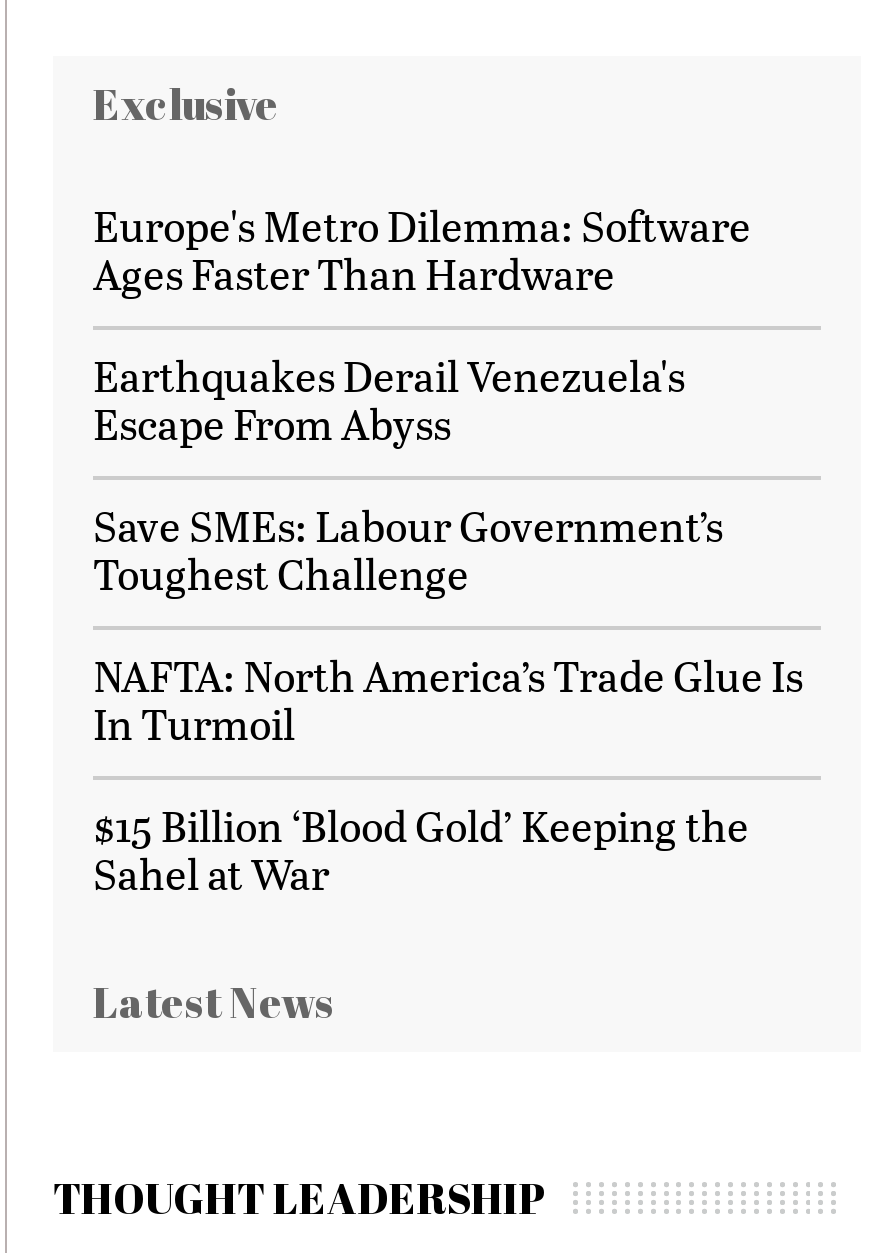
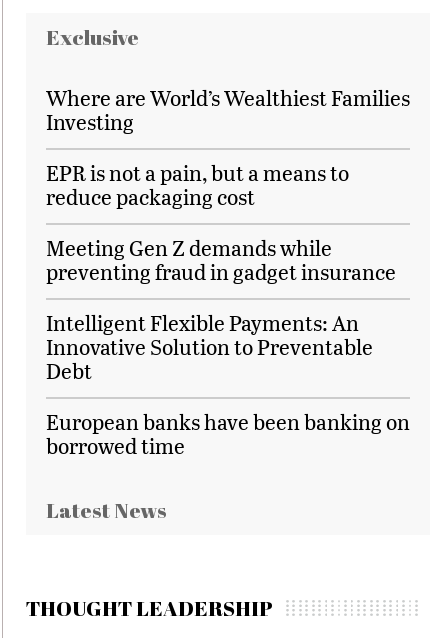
[93,196,751,302] Europe's Metro Dilemma: Software | Ages Faster Than Hardware -> [46,83,410,136] Where are World’s Wealthiest Families | Investing
[93,346,685,452] Earthquakes Derail Venezuela's | Escape From Abyss -> [46,158,349,211] EPR is not a pain, but a means to | reduce packaging cost
[93,496,723,602] Save SMEs: Labour Government’s | Toughest Challenge -> [46,233,396,286] Meeting Gen Z demands while | preventing fraud in gadget insurance
[93,646,803,752] NAFTA: North America’s Trade Glue Is | In Turmoil -> [46,308,373,385] Intelligent Flexible Payments: An | Innovative Solution to Preventable | Debt
[93,796,749,902] $15 Billion ‘Blood Gold’ Keeping the | Sahel at War -> [46,407,410,460] European banks have been banking on | borrowed time

